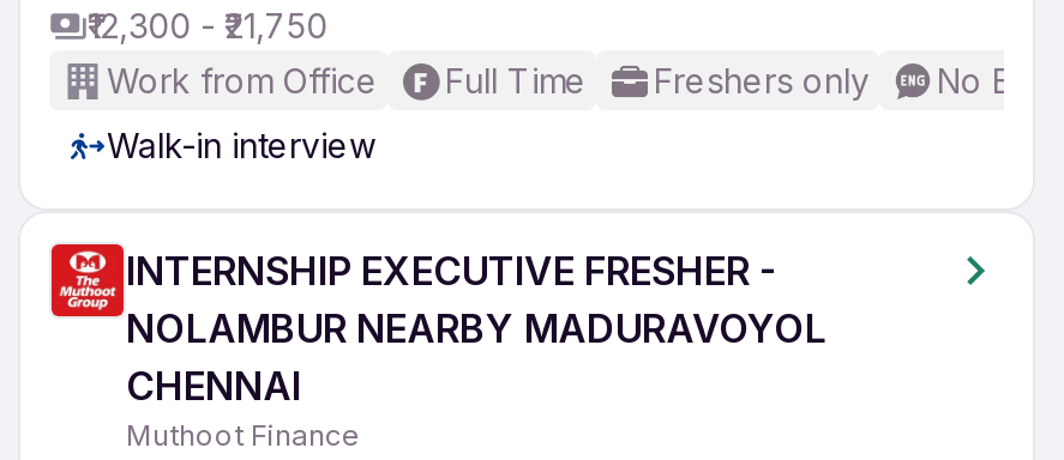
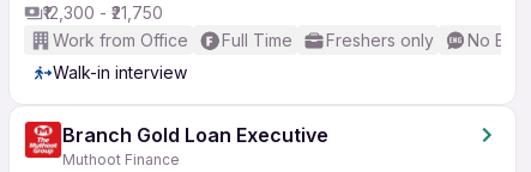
[126,247,826,410] INTERNSHIP EXECUTIVE FRESHER - | NOLAMBUR NEARBY MADURAVOYOL | CHENNAI -> [62,123,328,147] Branch Gold Loan Executive

